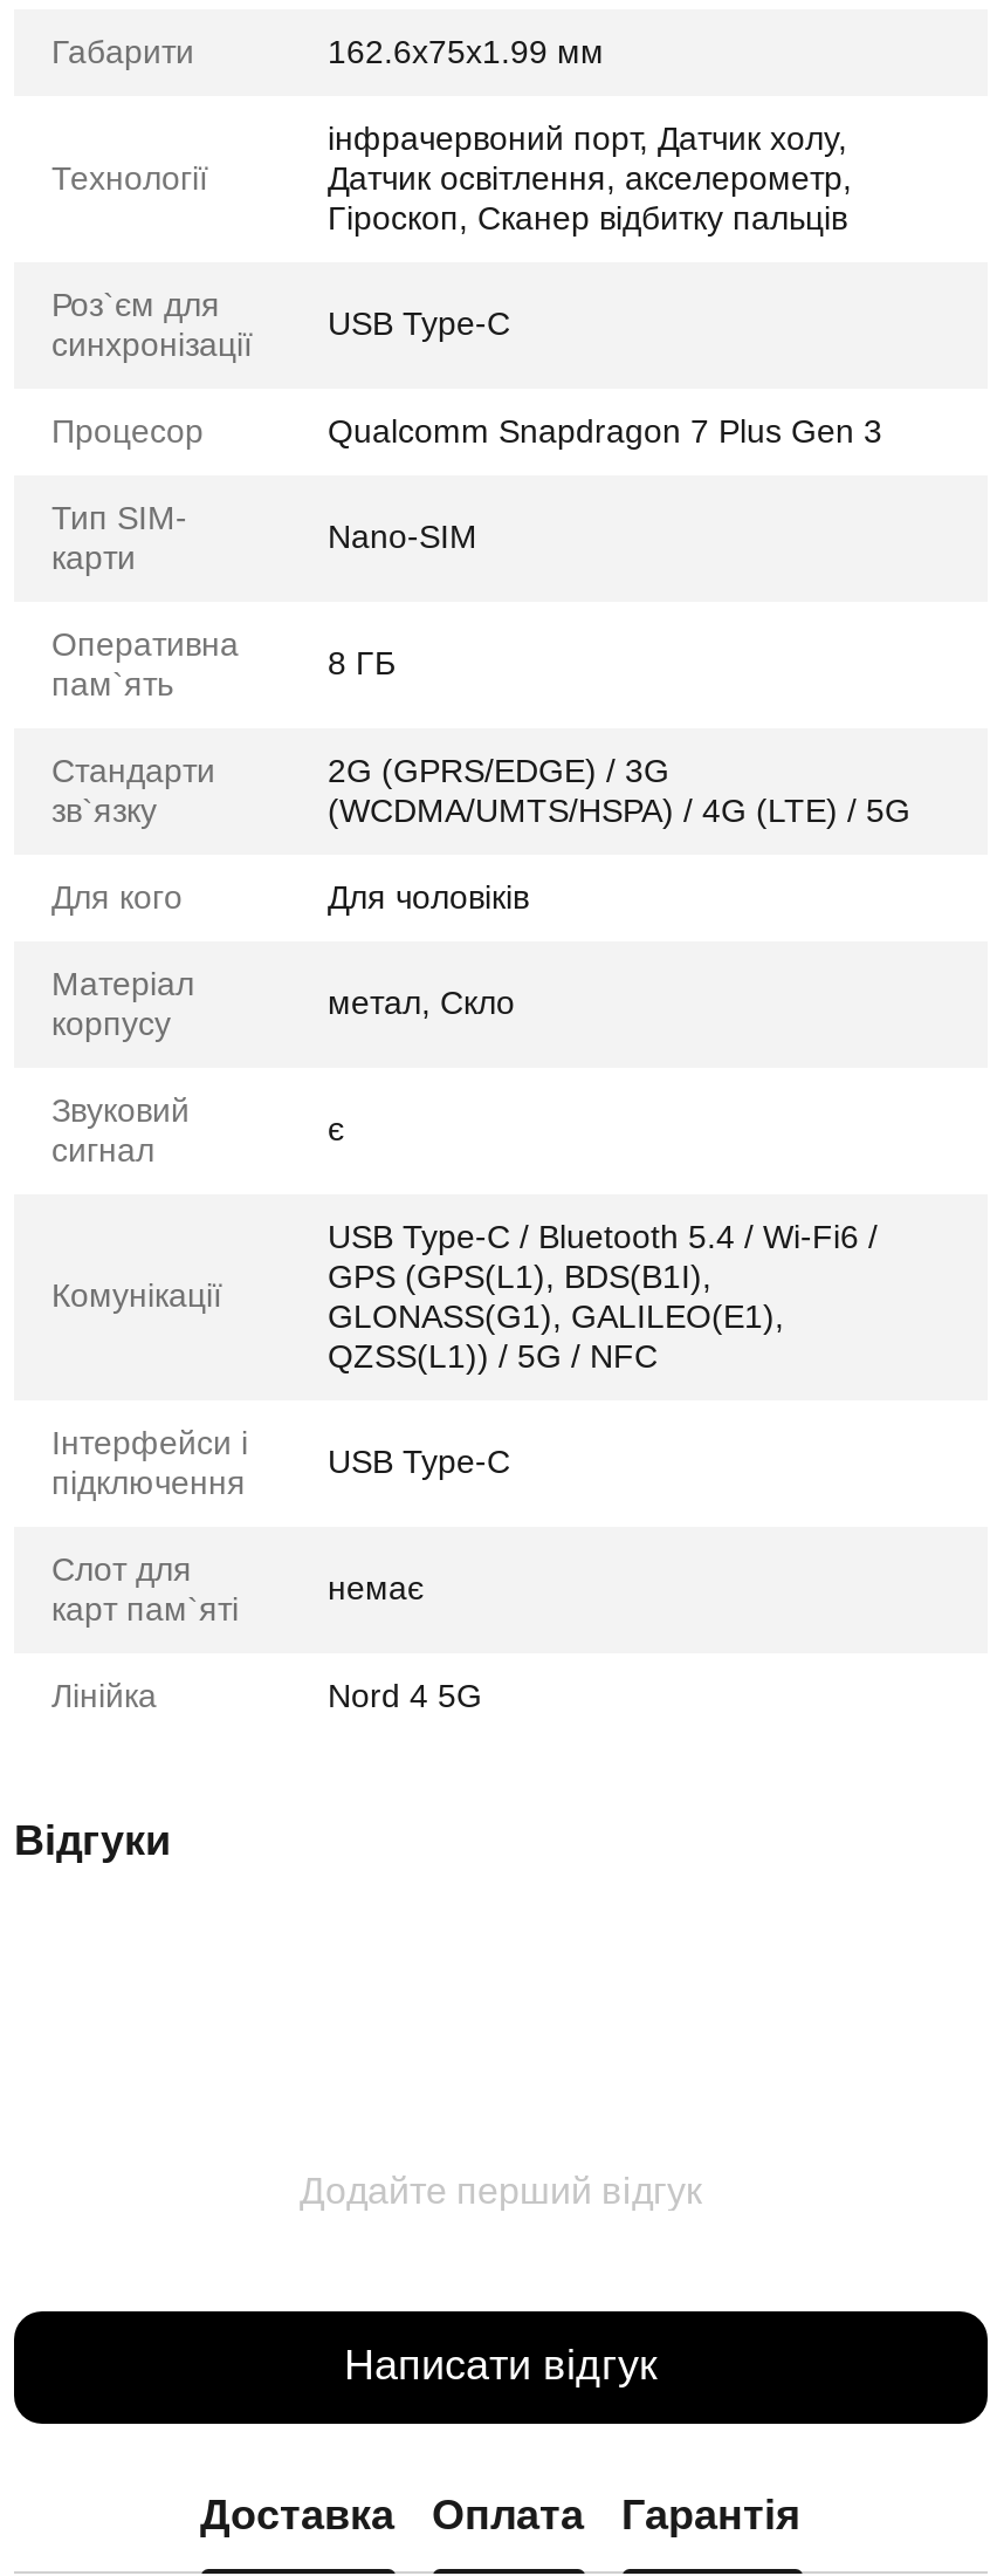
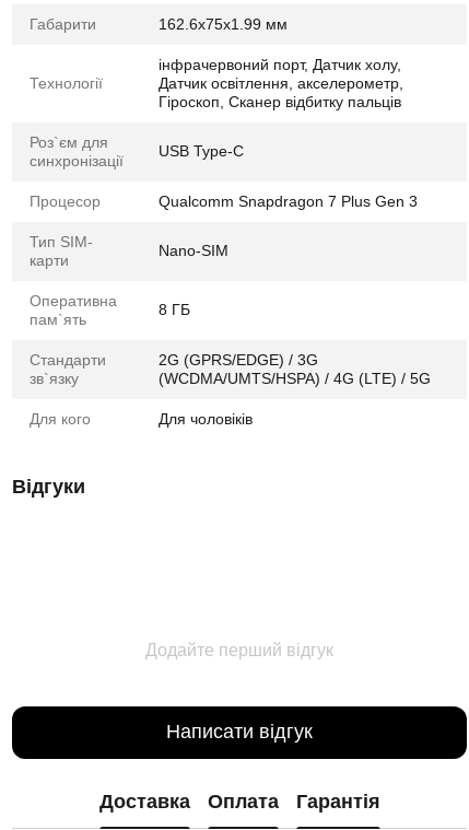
[51,964,194,1041] Матеріал | корпусу -> none
[51,983,515,1168] метал, Скло | Звуковий | сигнал -> none
[328,1109,344,1147] є -> none
[51,1217,878,1500] USB Type-C / Bluetooth 5.4 / Wi-Fi6 / | GPS (GPS(L1), BDS(B1I), | GLONASS(G1), GALILEO(E1), | QZSS(L1)) / 5G / NFC | Інтерфейси і | підключення -> none
[51,1275,222,1313] Комунікації -> none
[51,1442,510,1627] USB Type-C | Слот для | карт пам`яті -> none
[51,1568,482,1713] немає | Лінійка | Nord 4 5G -> none

